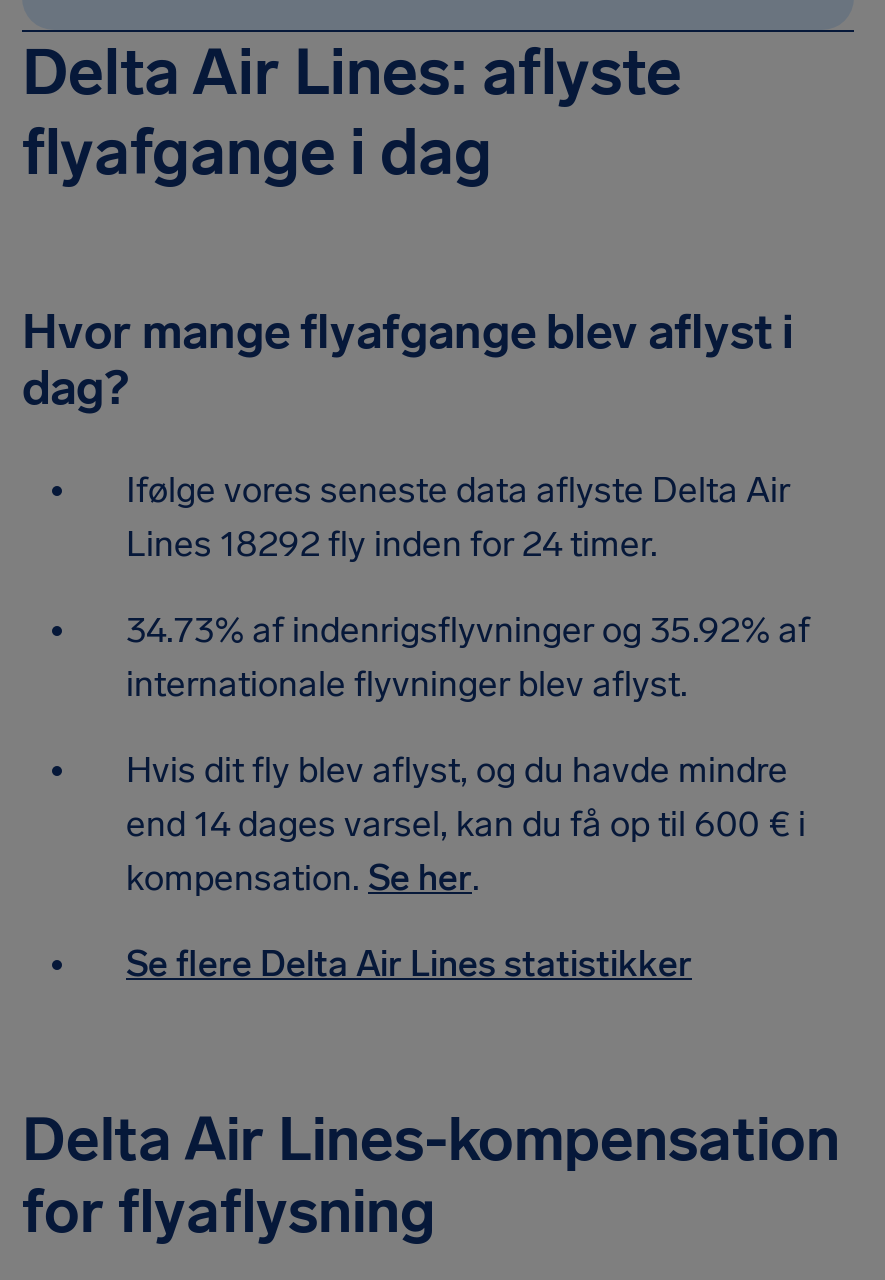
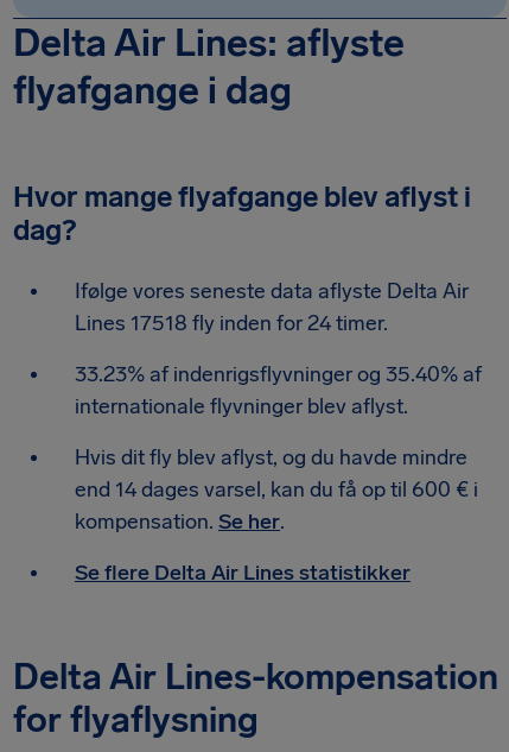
[126,522,658,566] Lines 18292 fly inden for 24 timer. -> [75,310,388,336] Lines 17518 fly inden for 24 timer.
[126,608,810,652] 34.73% af indenrigsflyvninger og 35.92% af -> [75,361,482,387] 33.23% af indenrigsflyvninger og 35.40% af

